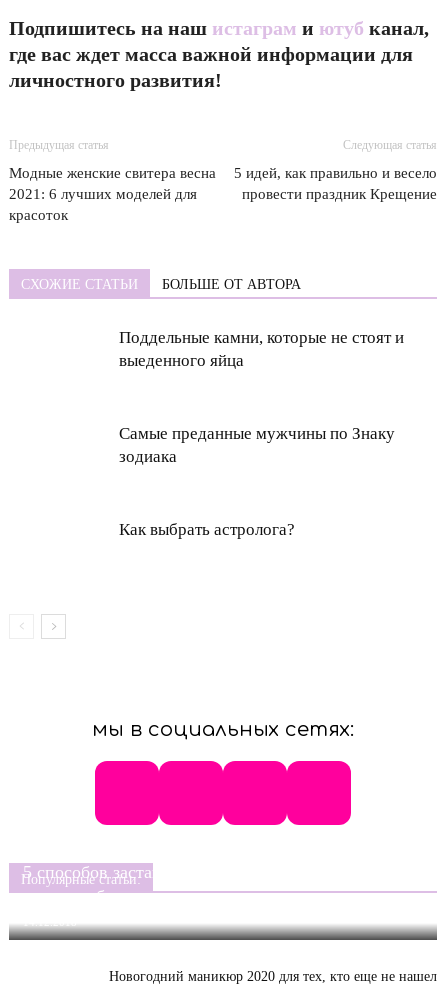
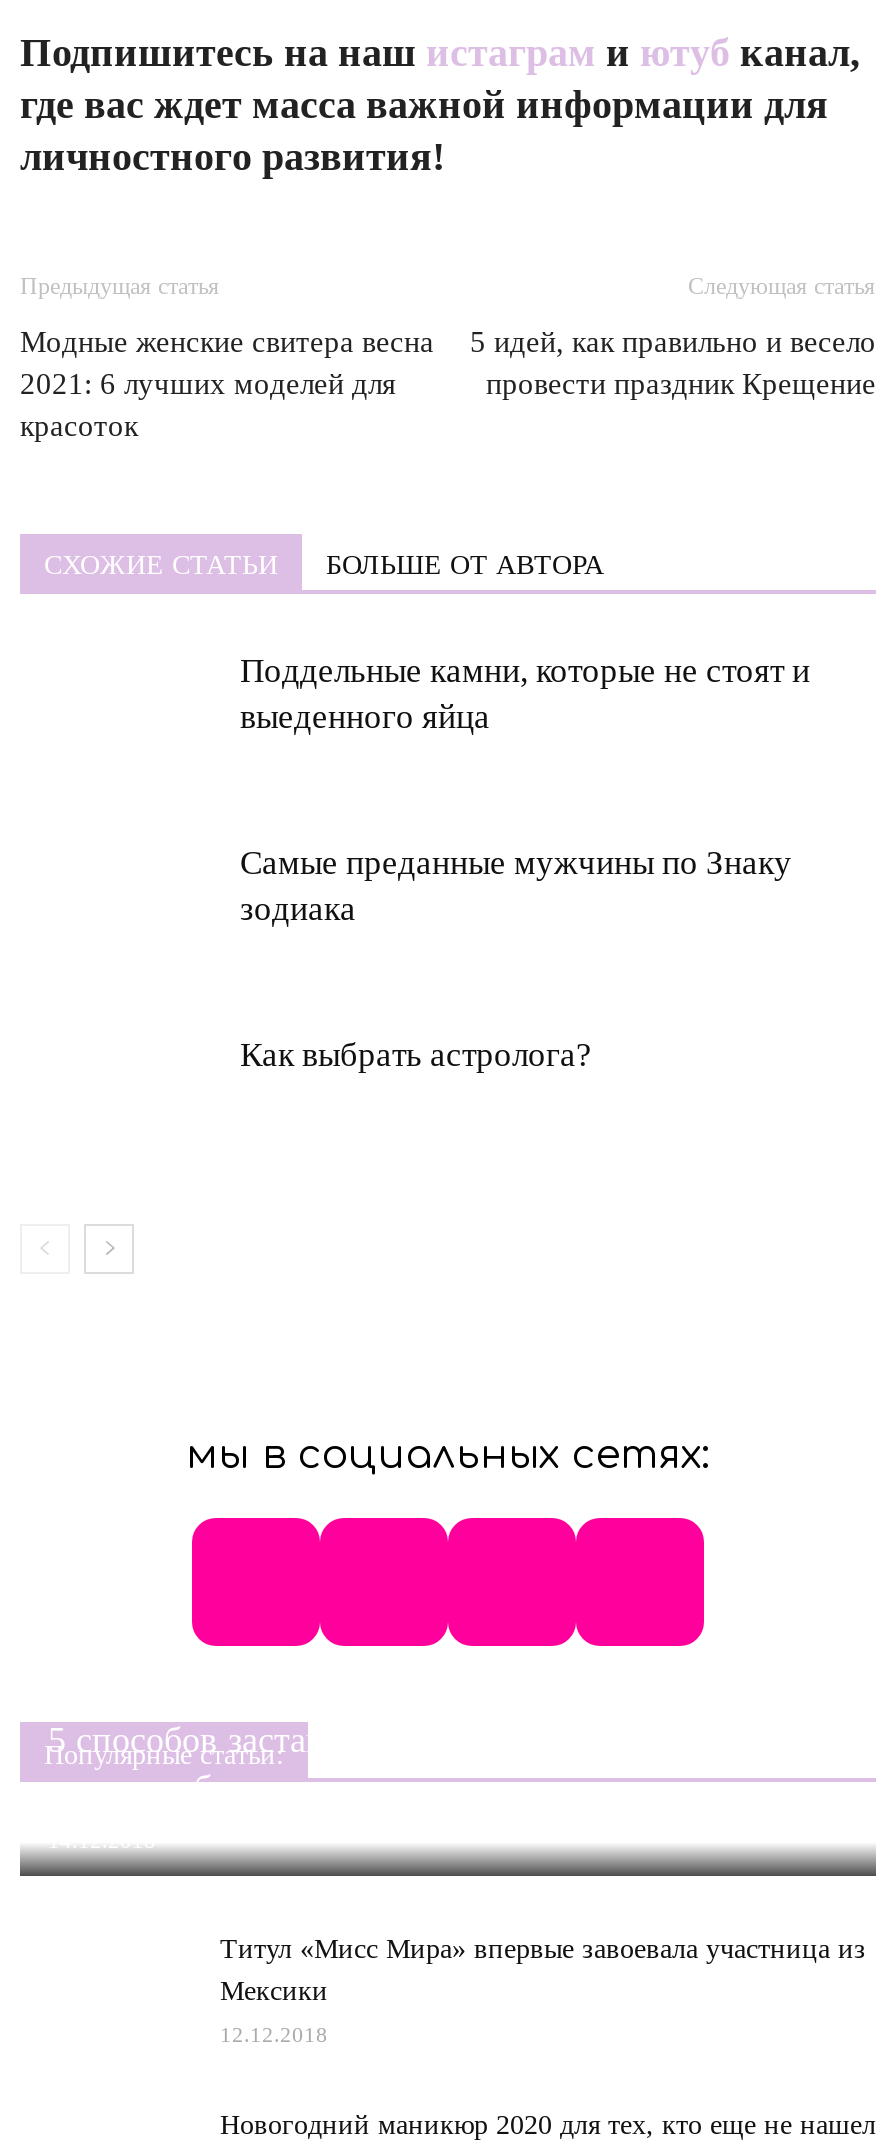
none -> [220,1934,866,2046] Титул «Мисс Мира» впервые завоевала участница из | Мексики | 12.12.2018

